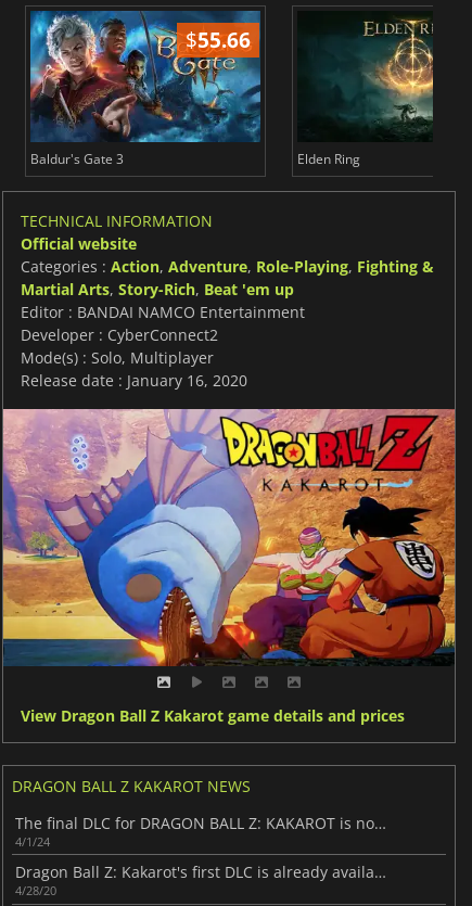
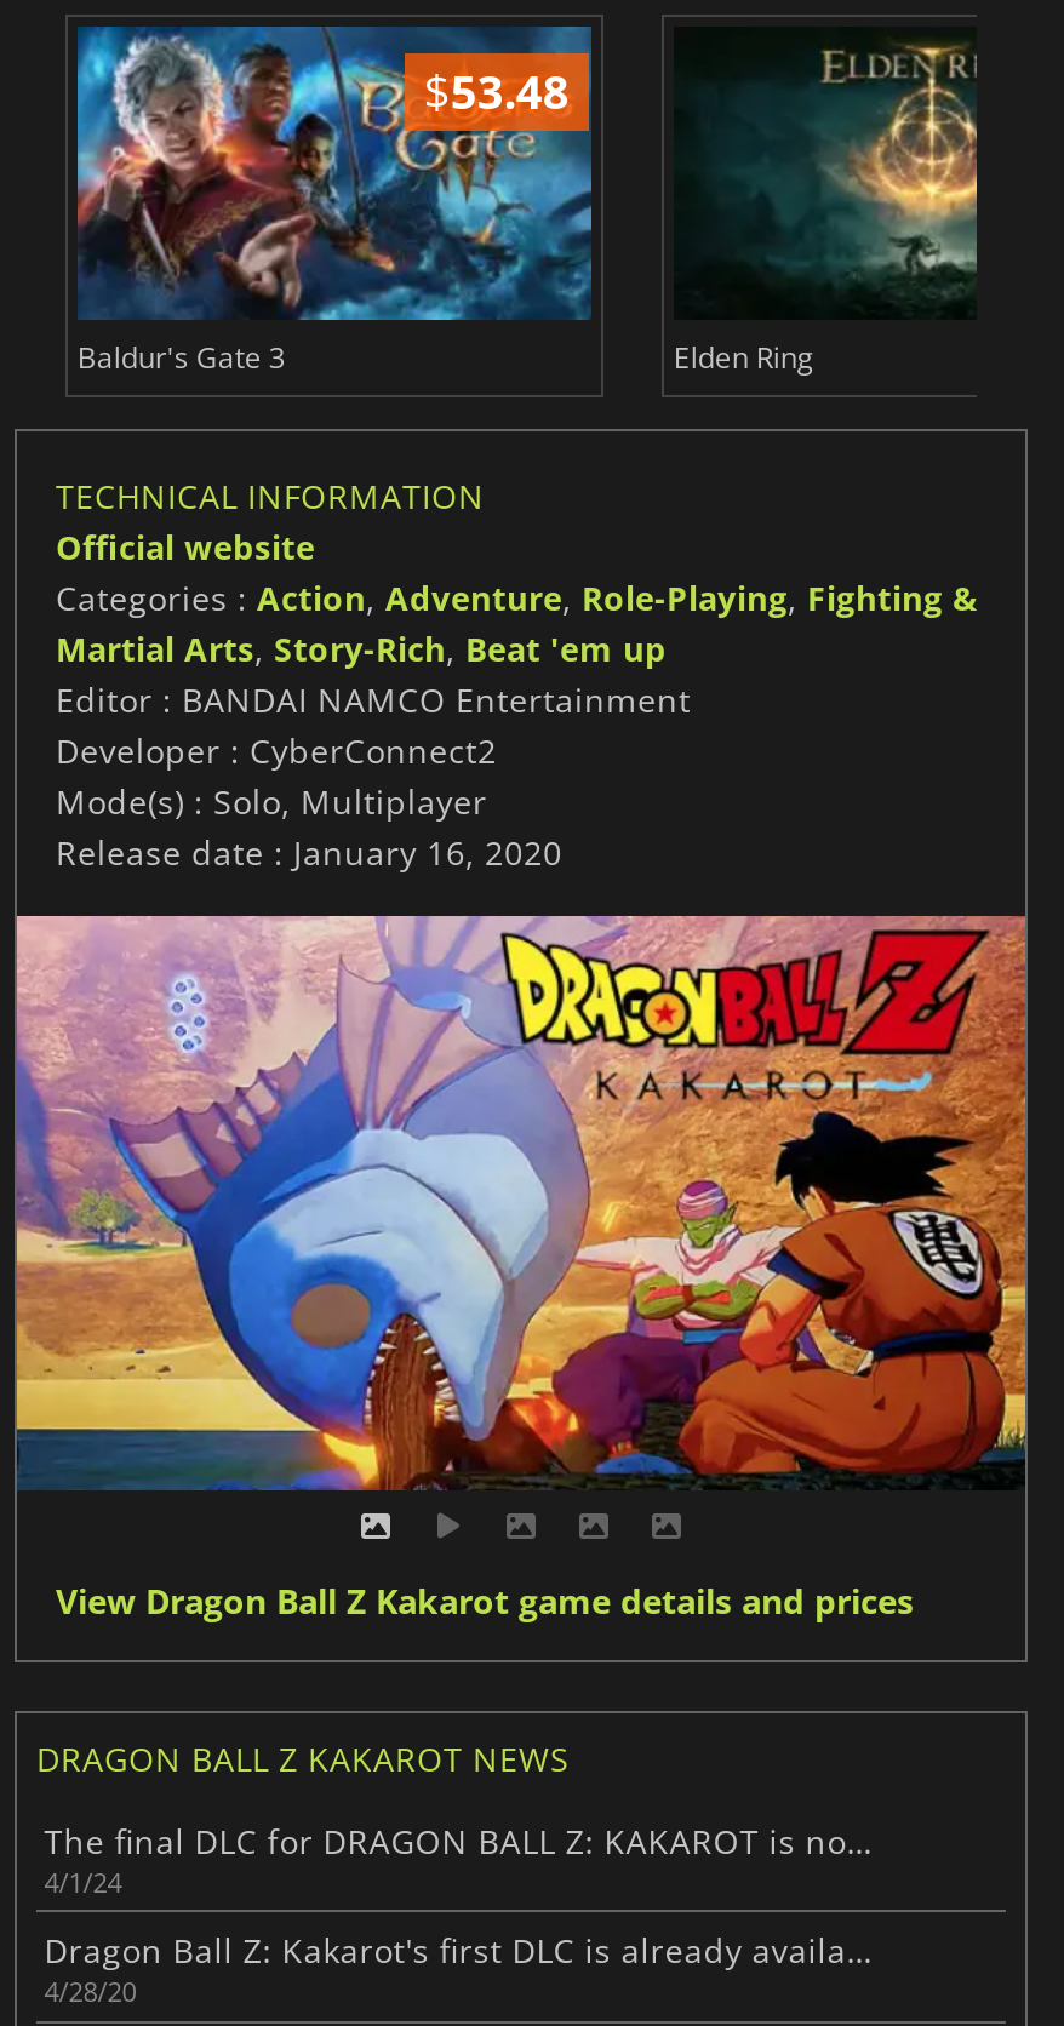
[185,25,251,54] $55.66 -> [424,59,569,124] $53.48

